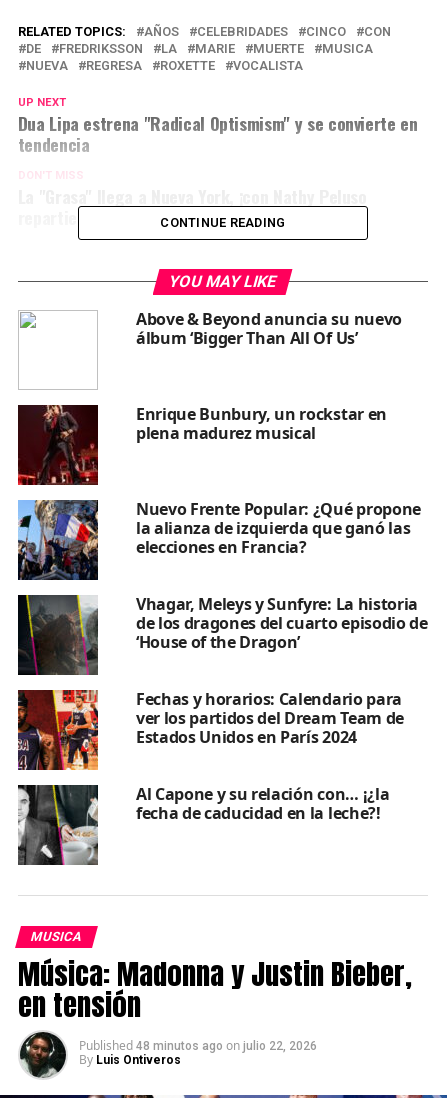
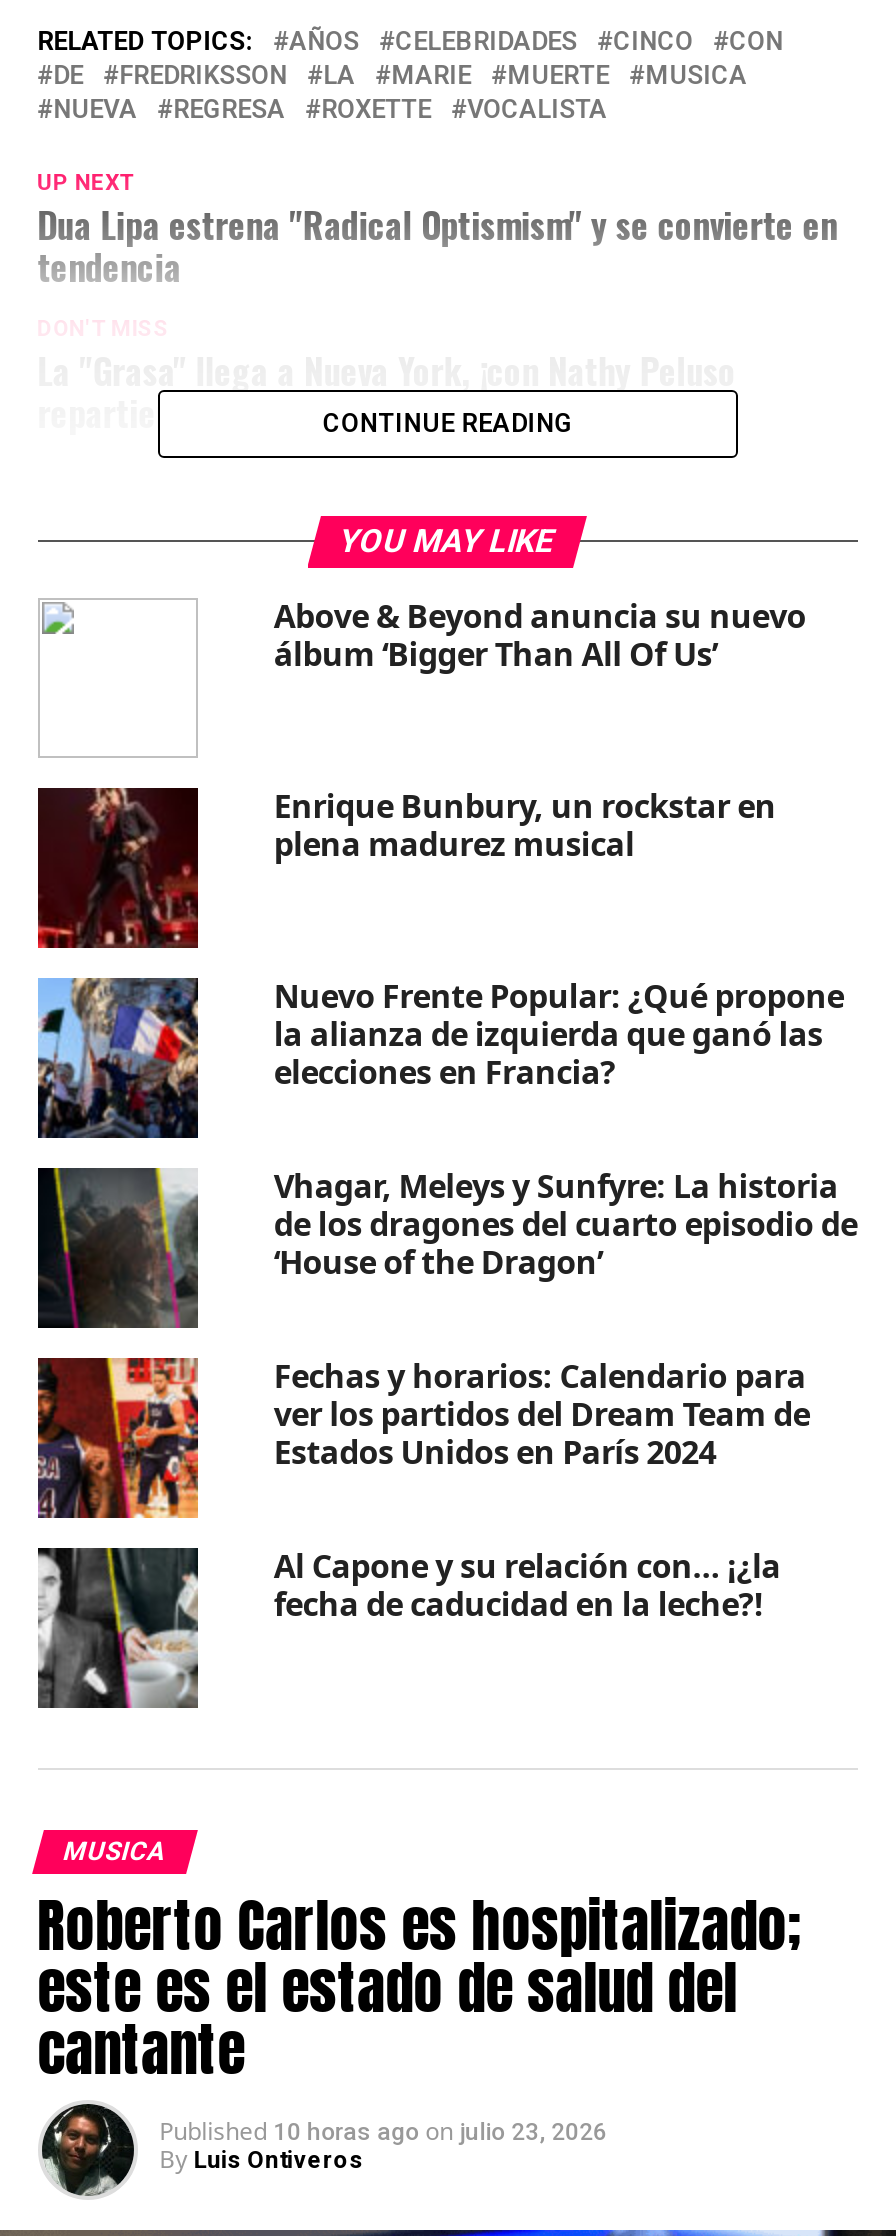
[18,952,412,1054] Música: Madonna y Justin Bieber, | en tensión | Published 48 minutos ago on julio 22, 2026 -> [37,1882,801,2148] Roberto Carlos es hospitalizado; | este es el estado de salud del | cantante | Published 10 horas ago on julio 23, 2026

